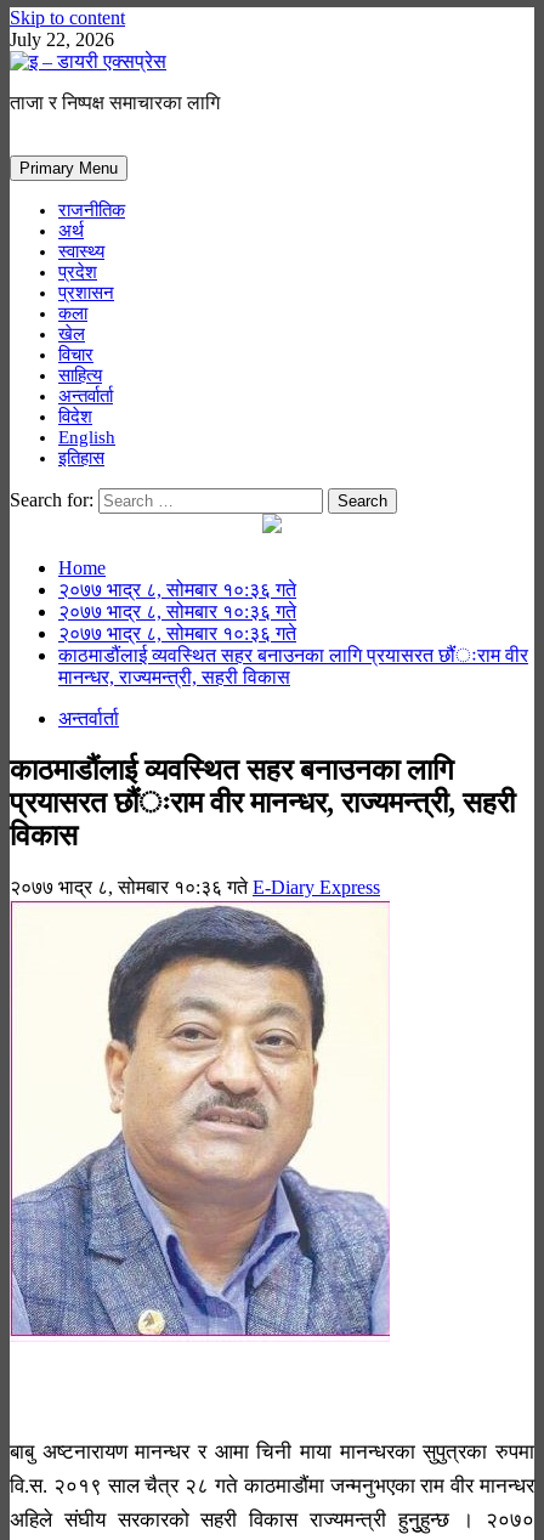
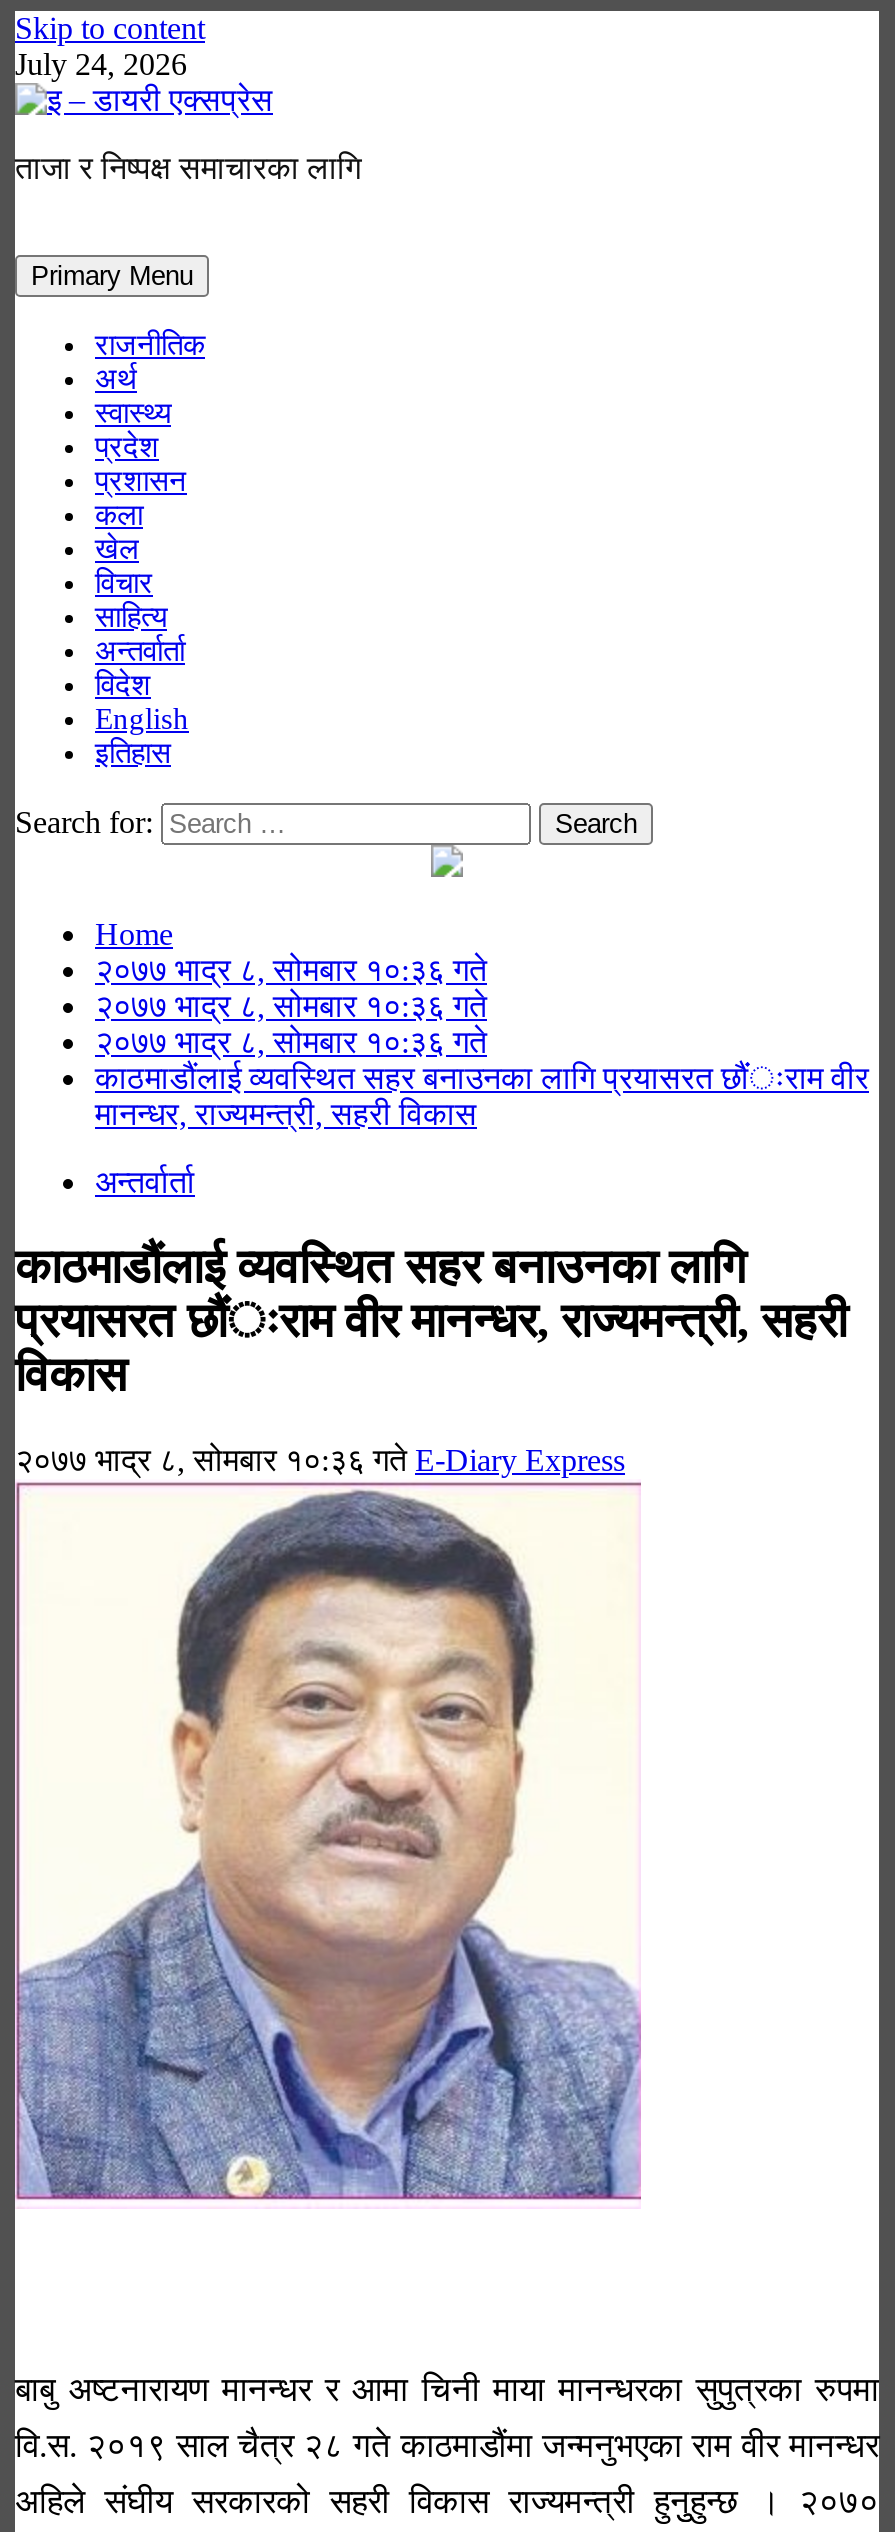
[10,29,114,50] July 22, 2026 -> [15,47,187,81] July 24, 2026

